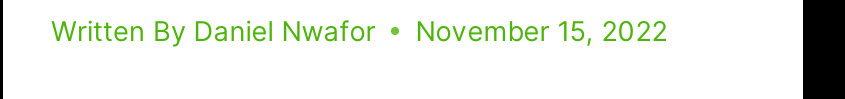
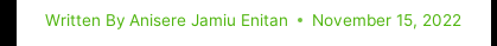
[51,14,375,46] Written By Daniel Nwafor -> [45,10,288,29] Written By Anisere Jamiu Enitan

